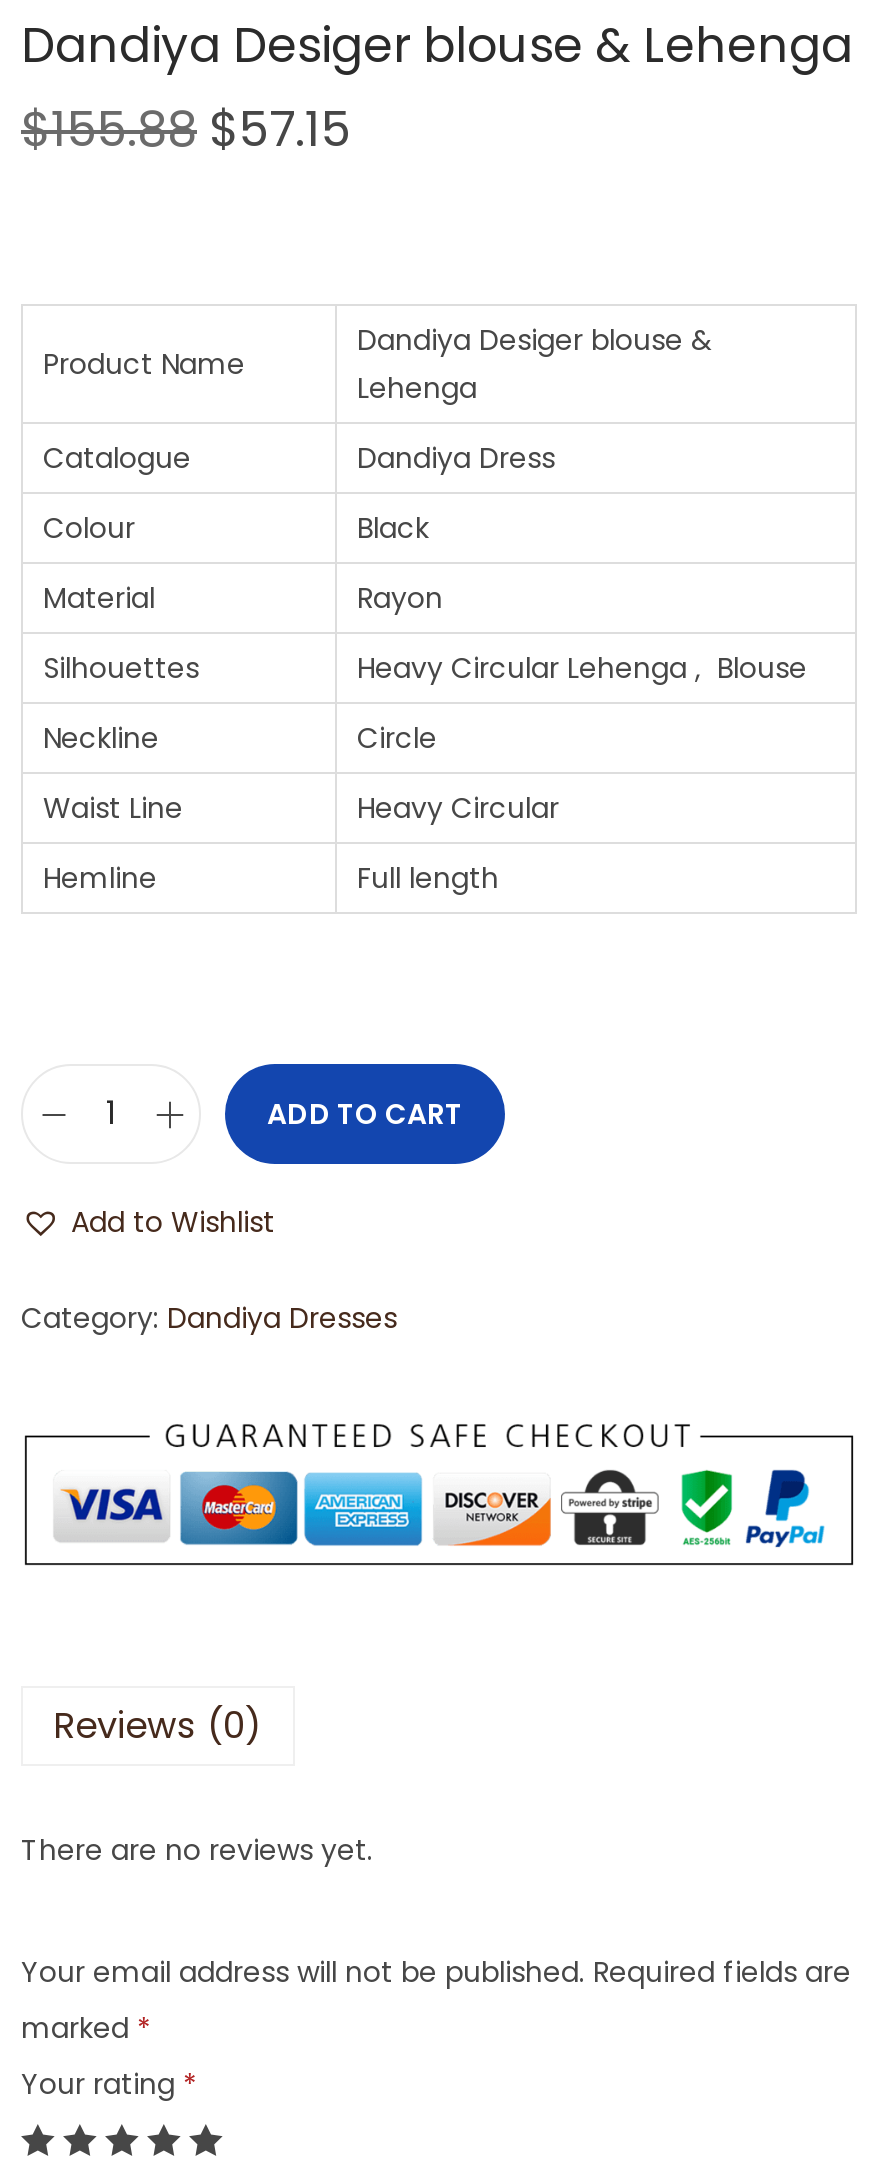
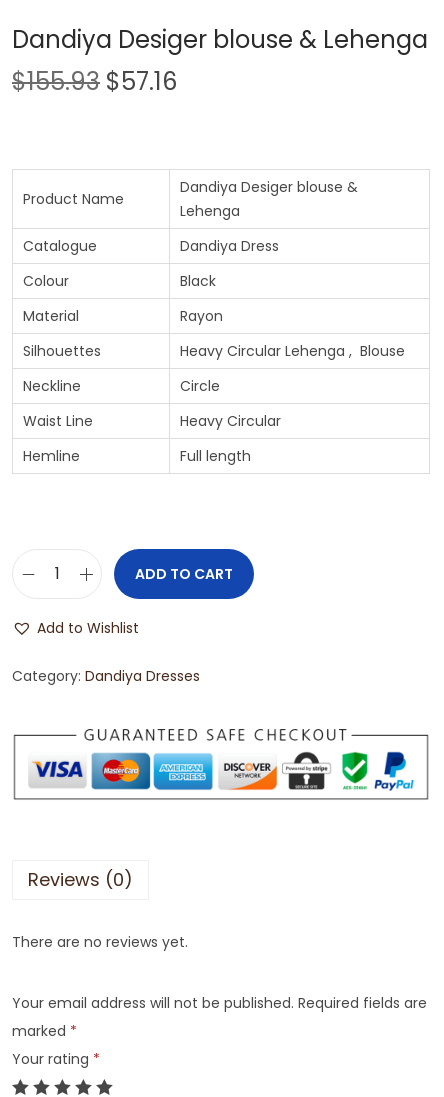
[21,96,351,162] $155.88 $57.15 -> [12,65,177,98] $155.93 $57.16

